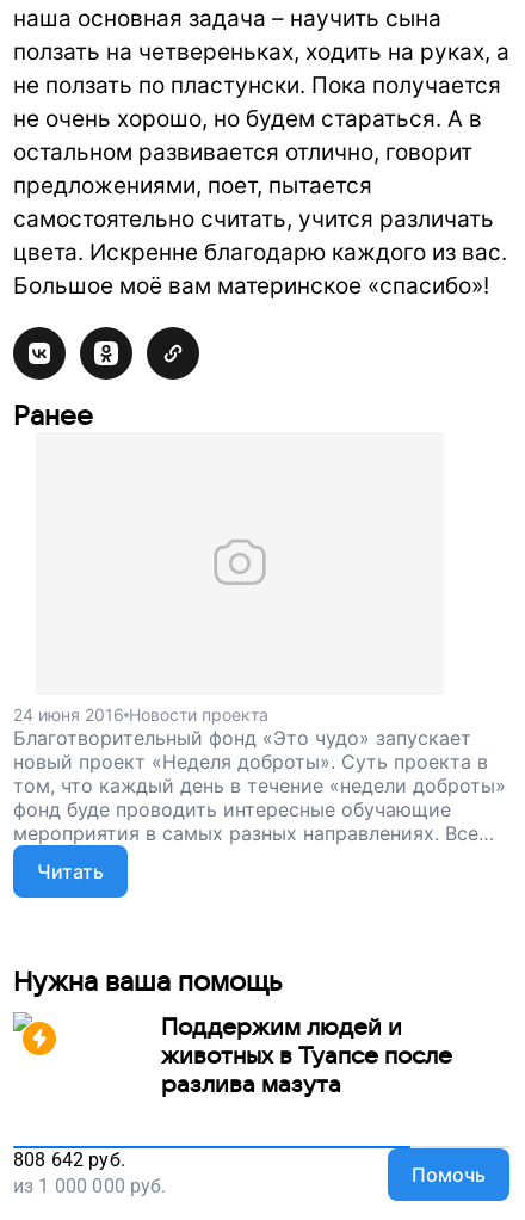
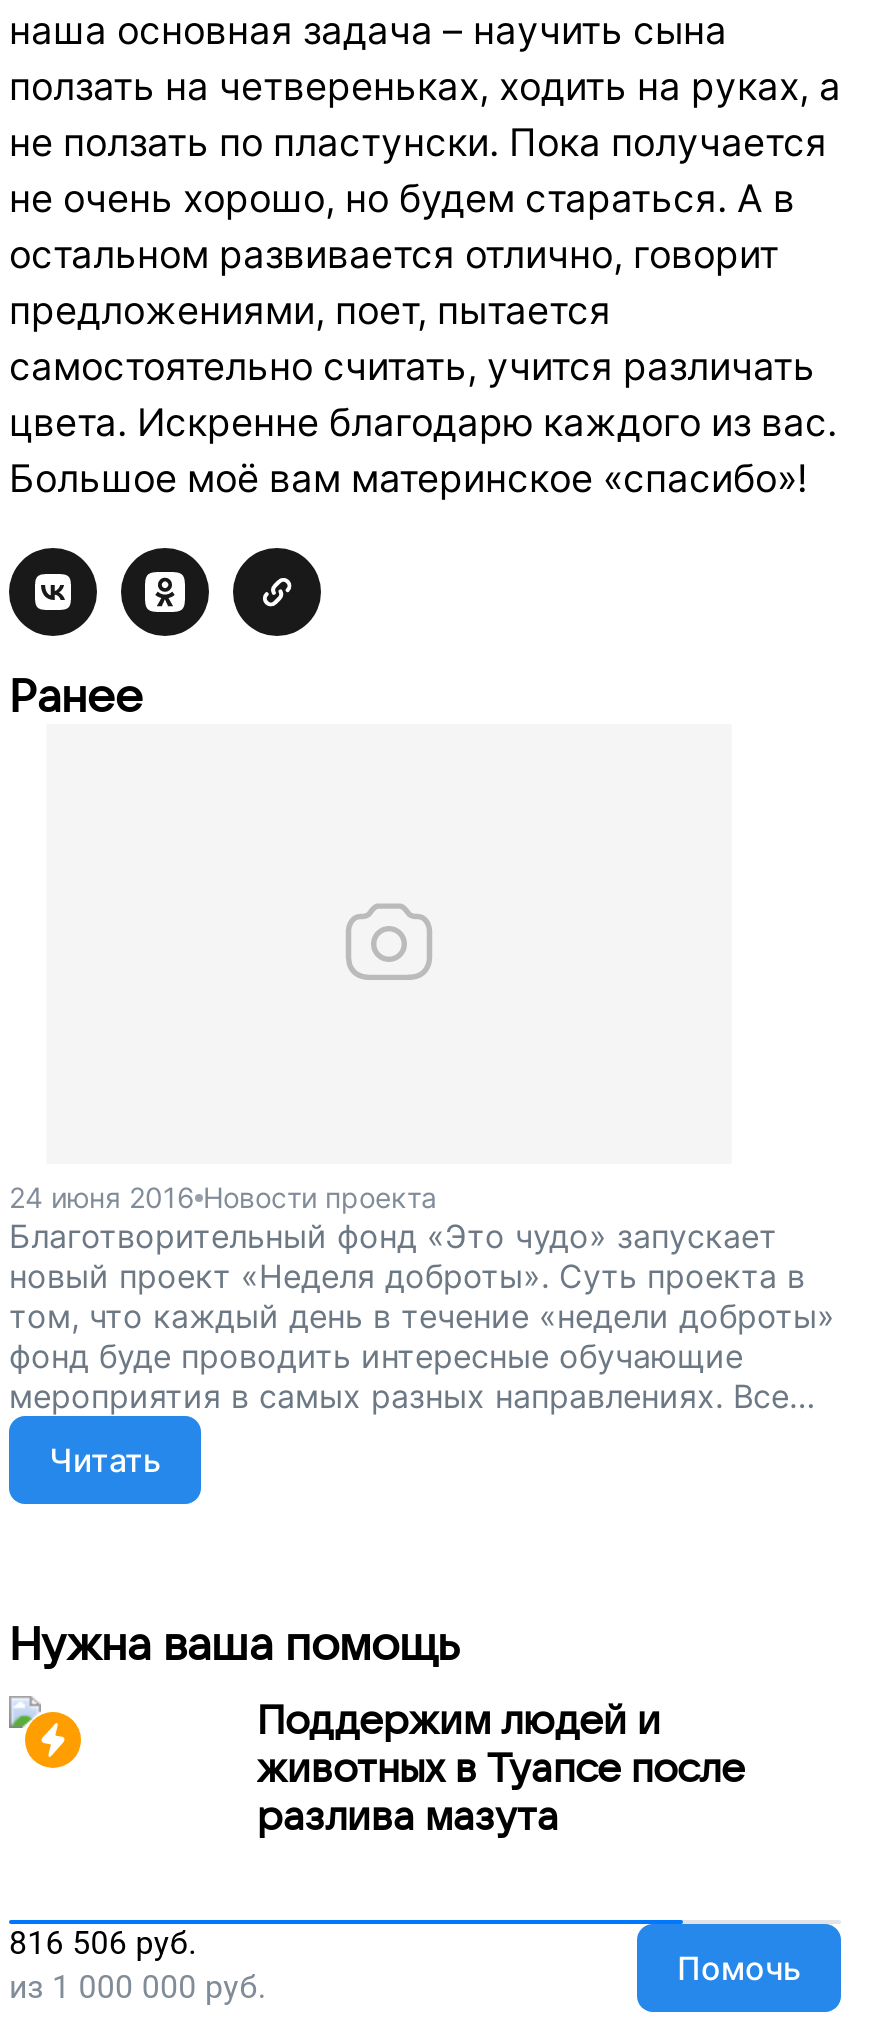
[13,1148,125,1171] 808 642 руб. -> [9,1924,197,1962] 816 506 руб.

